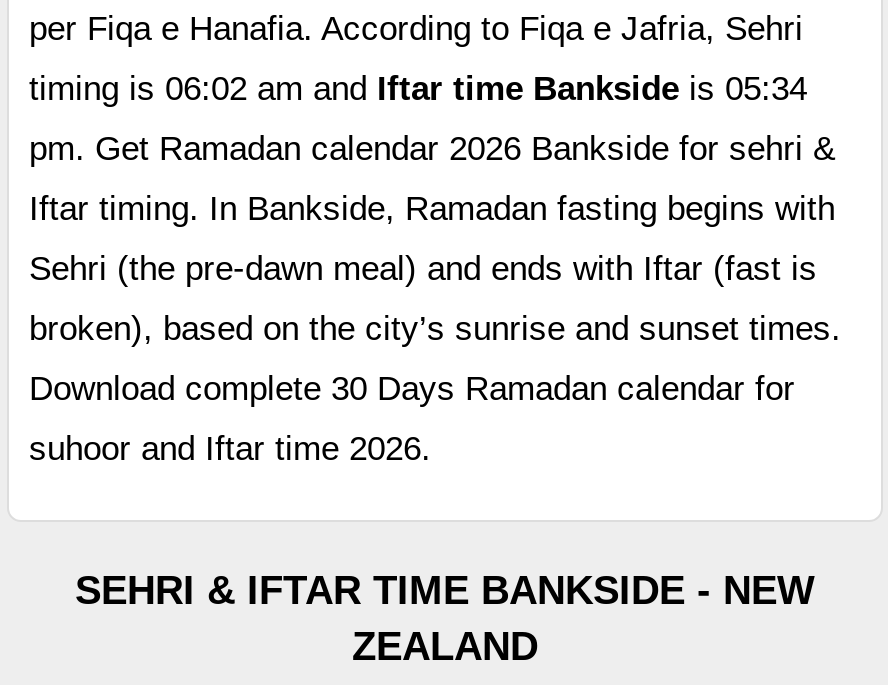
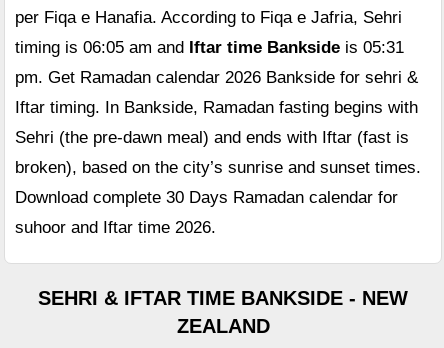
[29,70,807,108] timing is 06:02 am and Iftar time Bankside is 05:34 -> [15,38,404,57] timing is 06:05 am and Iftar time Bankside is 05:31

